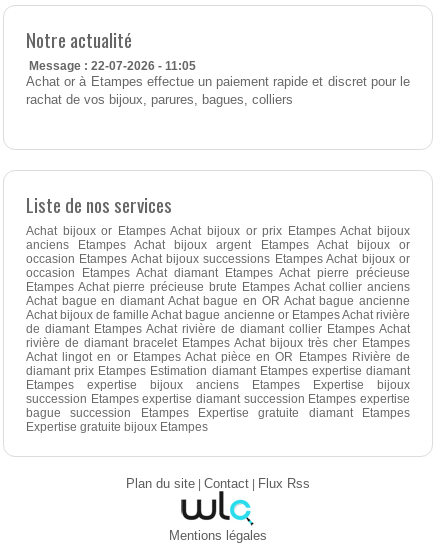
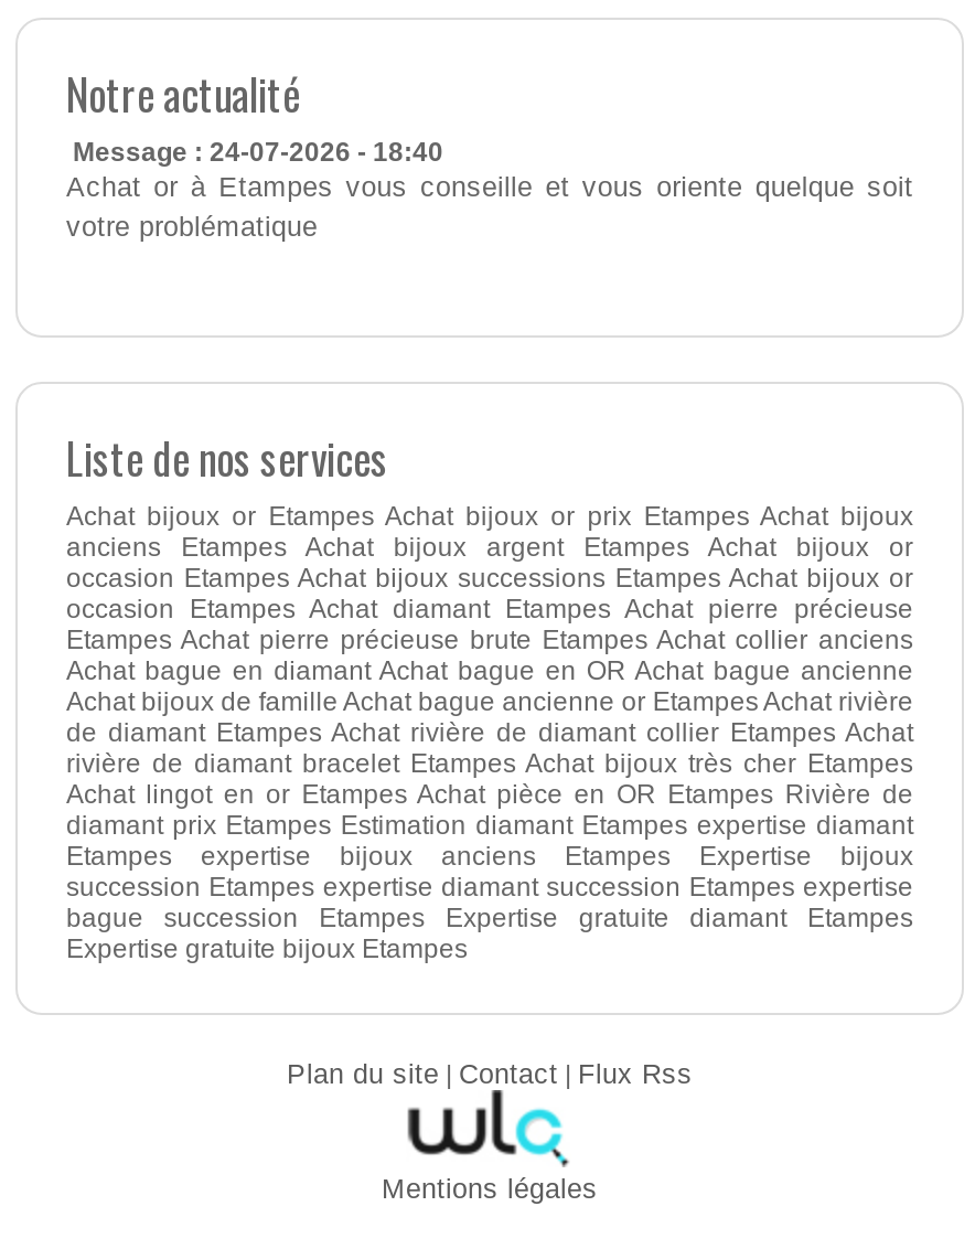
[26,59,410,107] Message : 22-07-2026 - 11:05 | Achat or à Etampes effectue un paiement rapide et discret pour le | rachat de vos bijoux, parures, bagues, colliers -> [66,136,913,242] Message : 24-07-2026 - 18:40 | Achat or à Etampes vous conseille et vous oriente quelque soit | votre problématique

